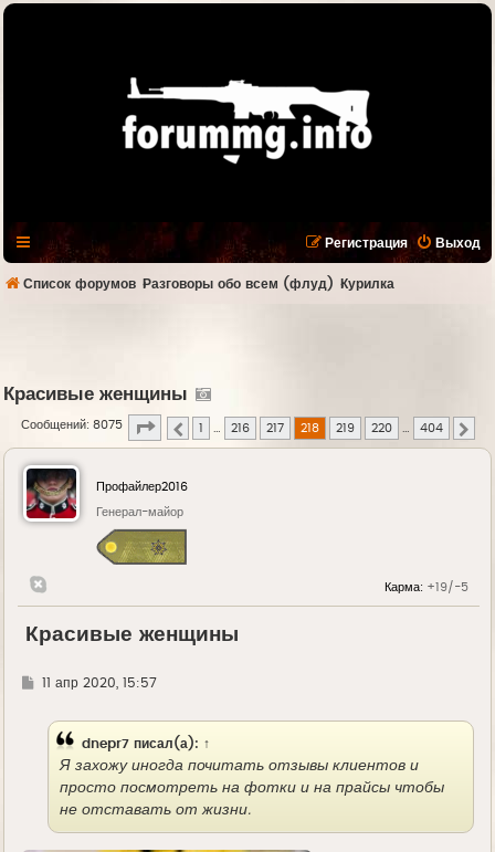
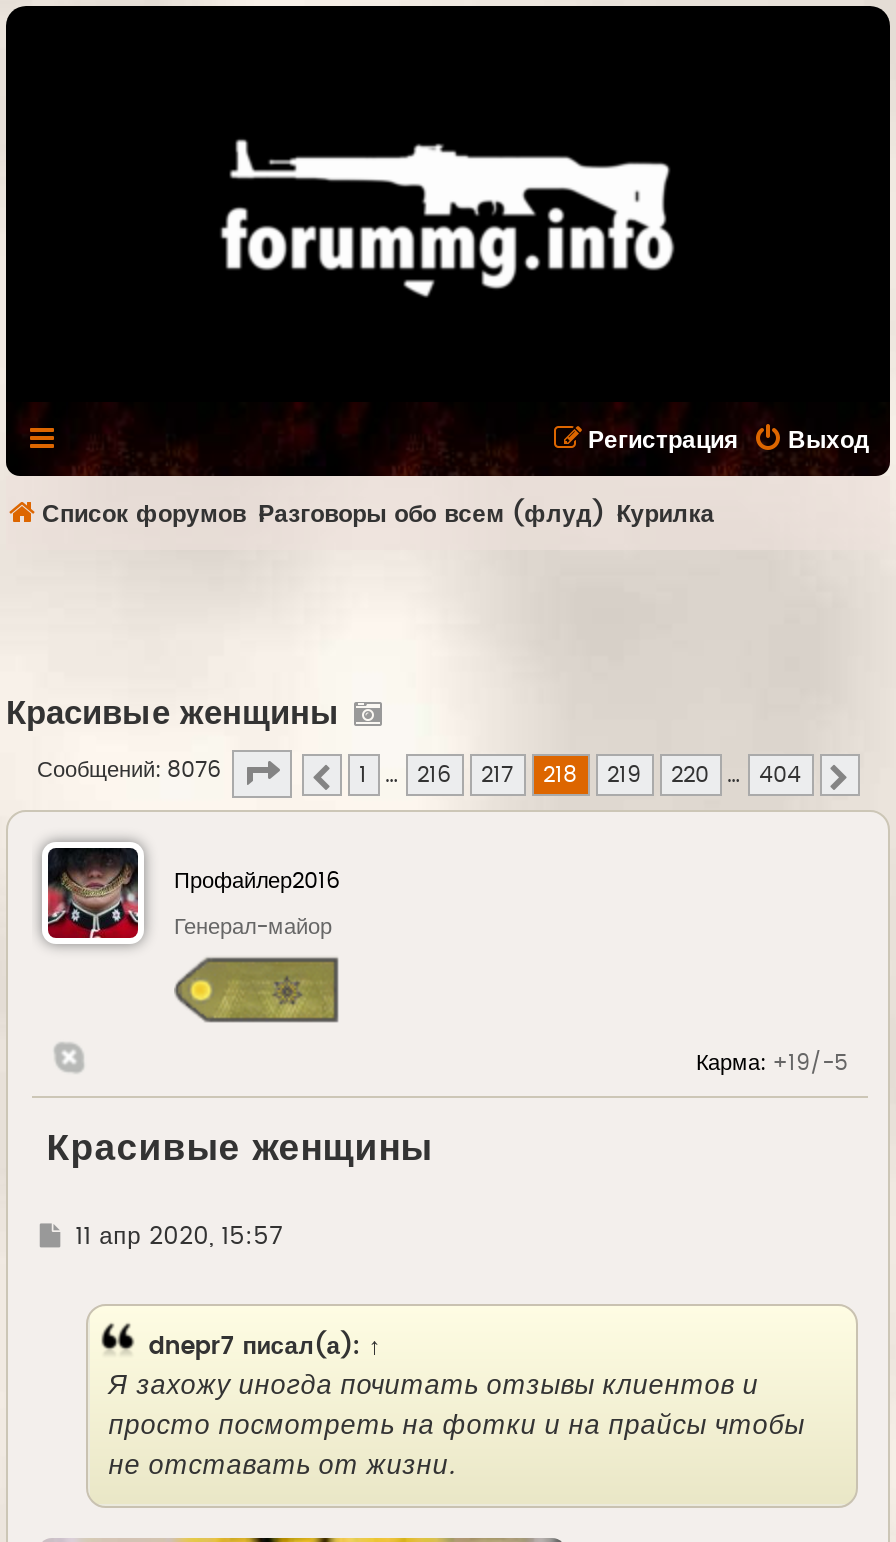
[20,419,125,432] Сообщений: 8075 -> [37,759,227,781] Сообщений: 8076

